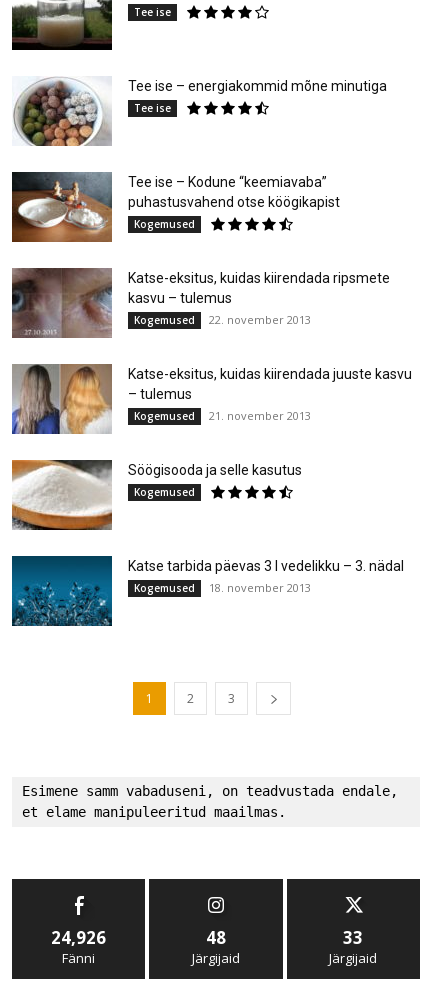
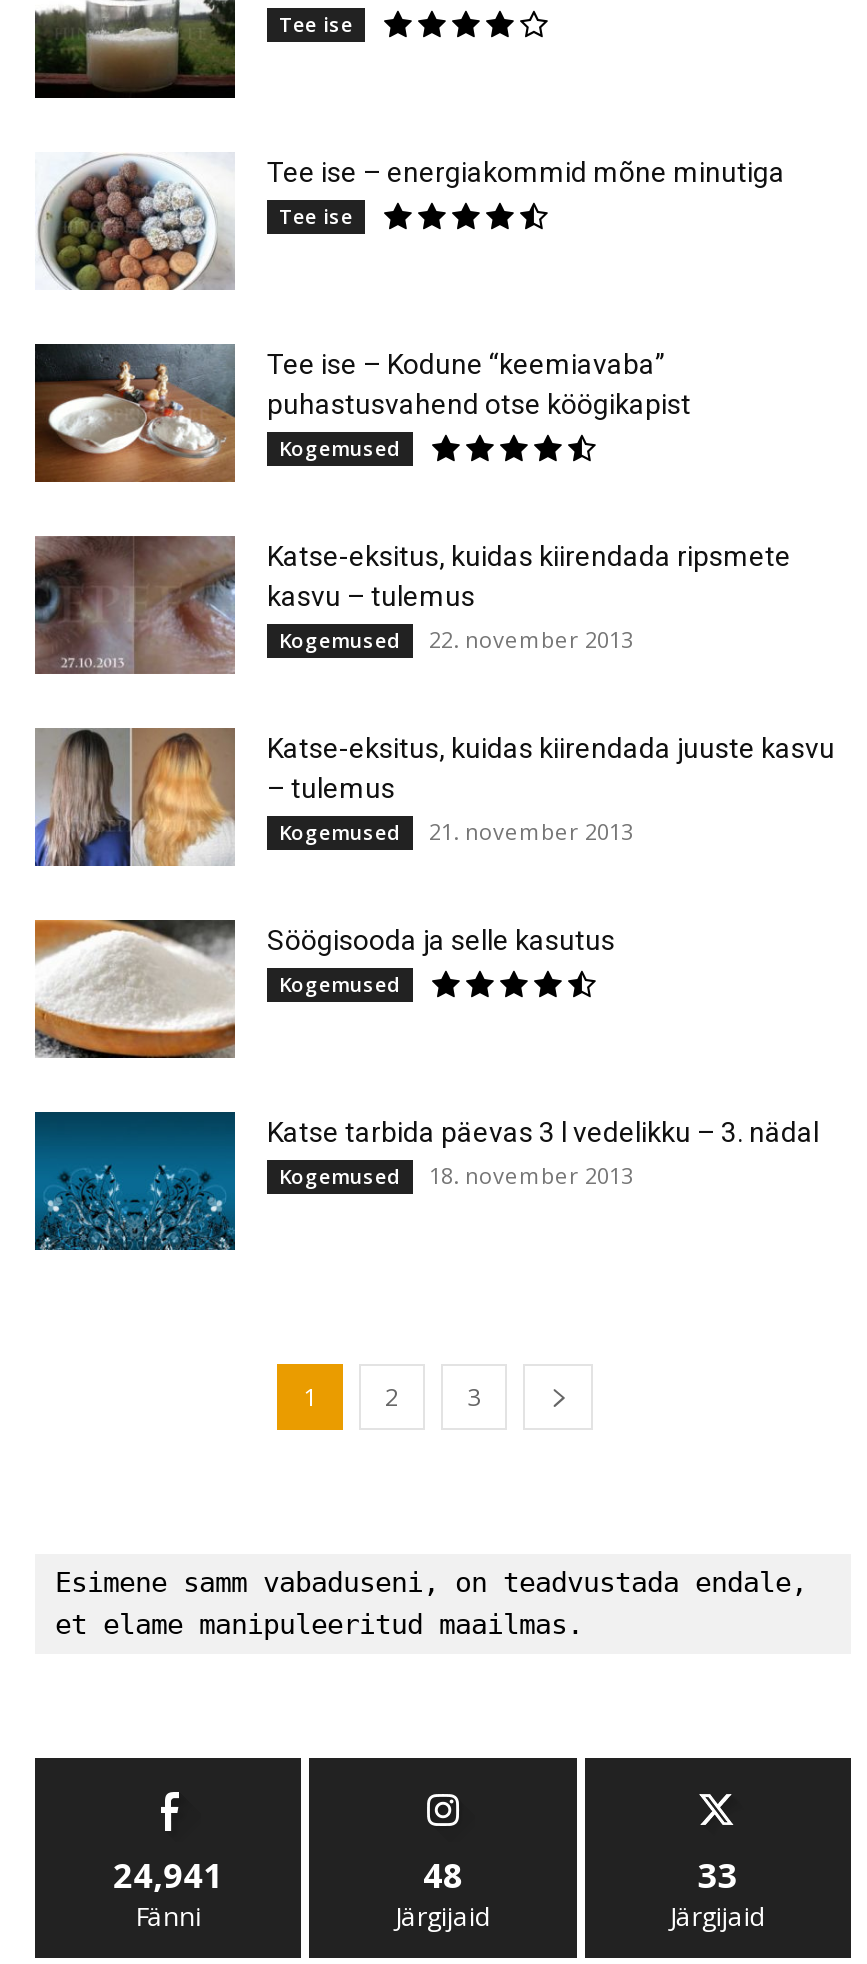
[51,926,106,949] 24,926 -> [113,1852,223,1898] 24,941

